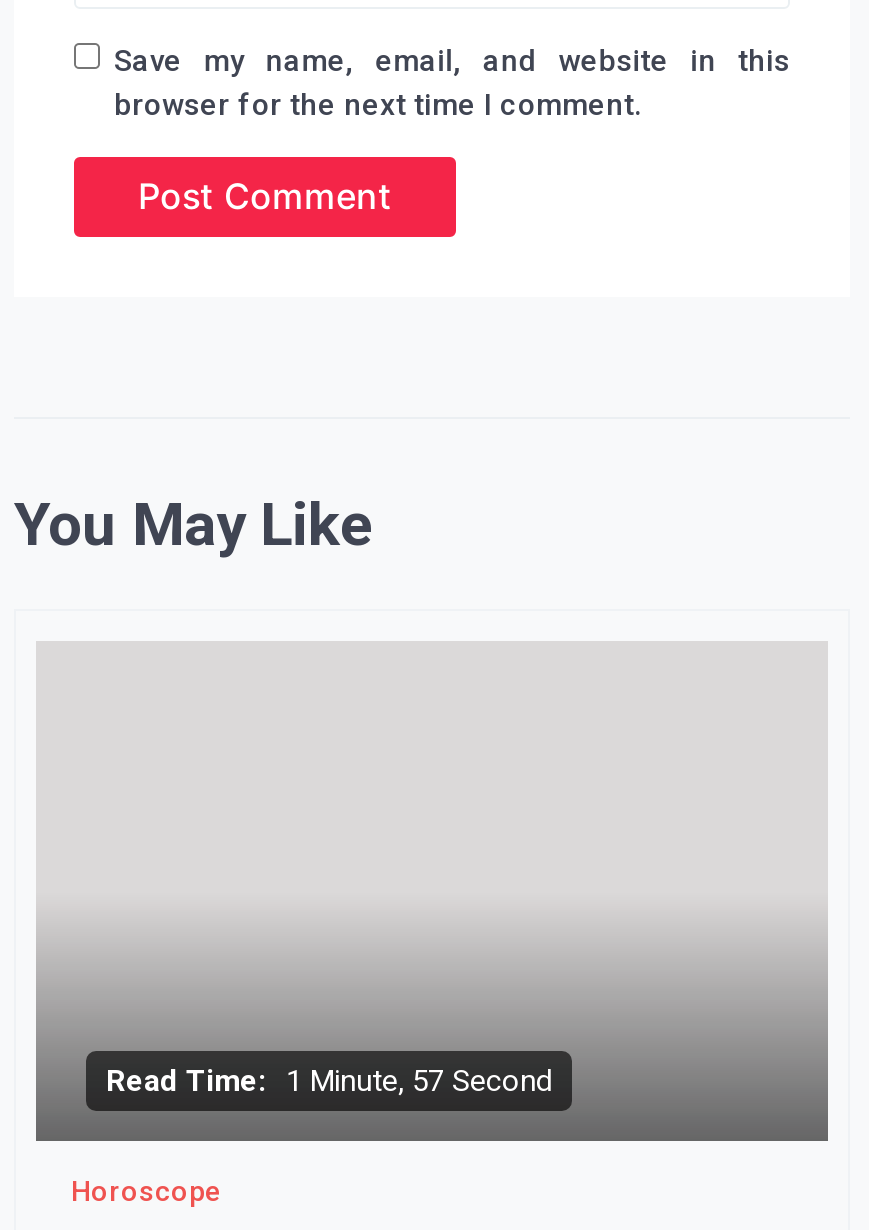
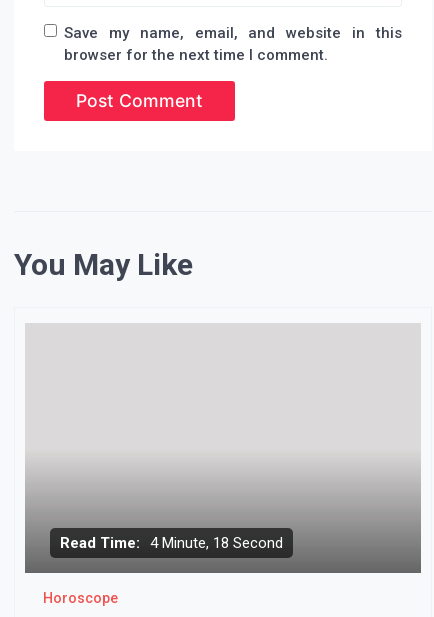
[106,1063,552,1099] Read Time: 1 Minute, 57 Second -> [60,534,283,552] Read Time: 4 Minute, 18 Second

